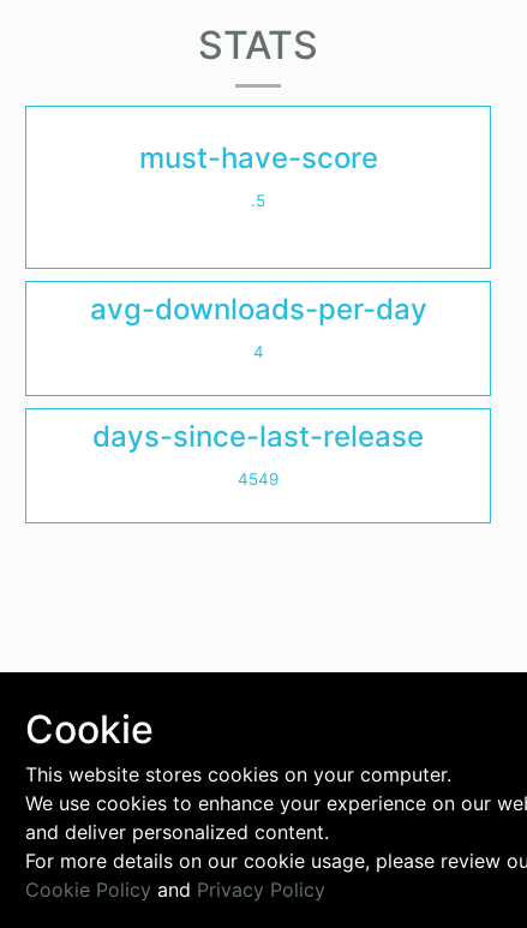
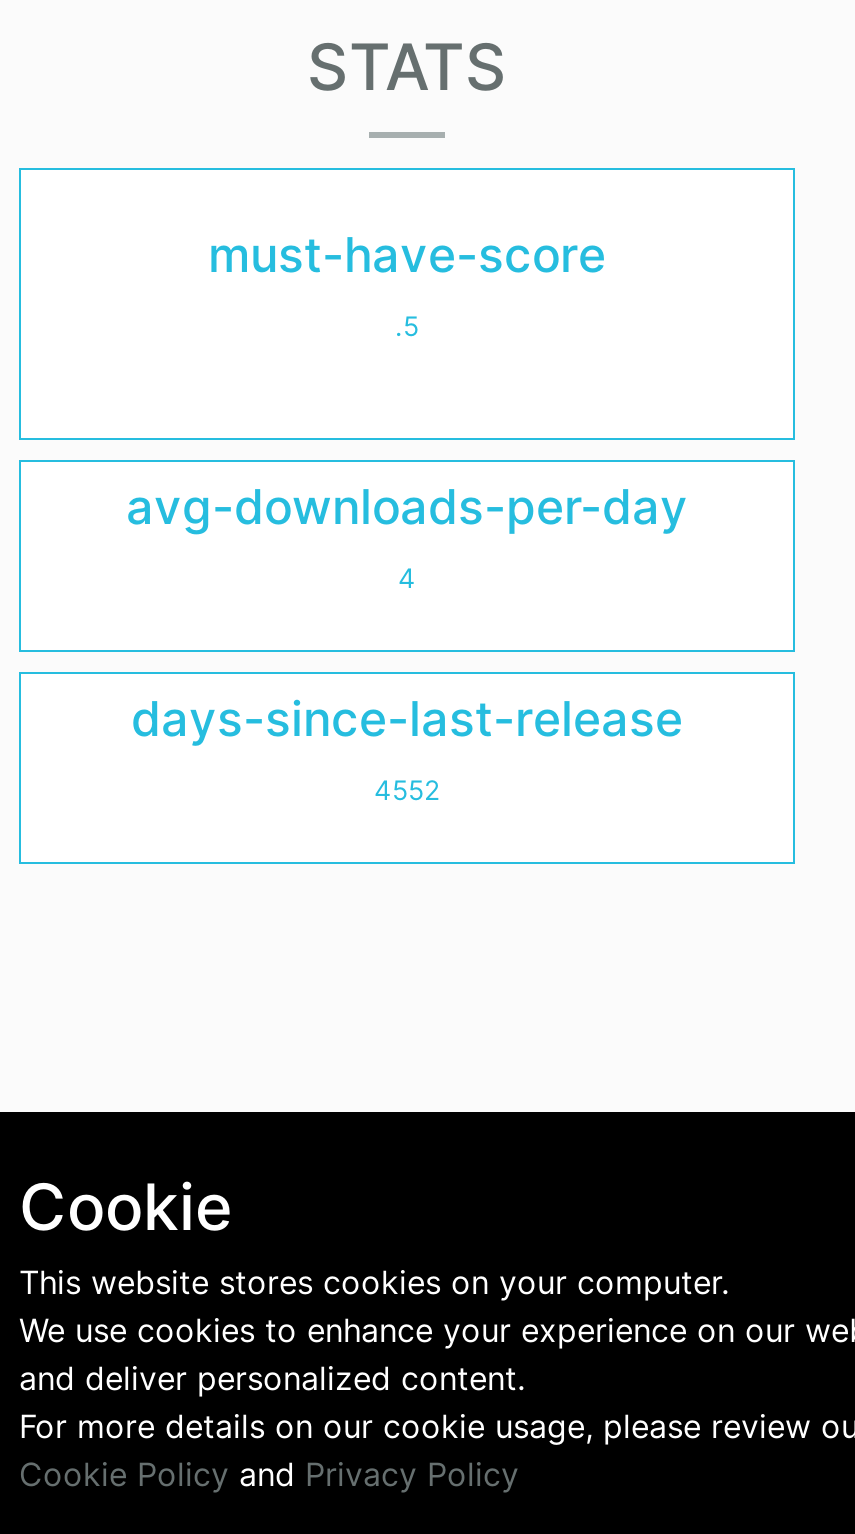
[238,470,279,489] 4549 -> [374,774,440,806] 4552

